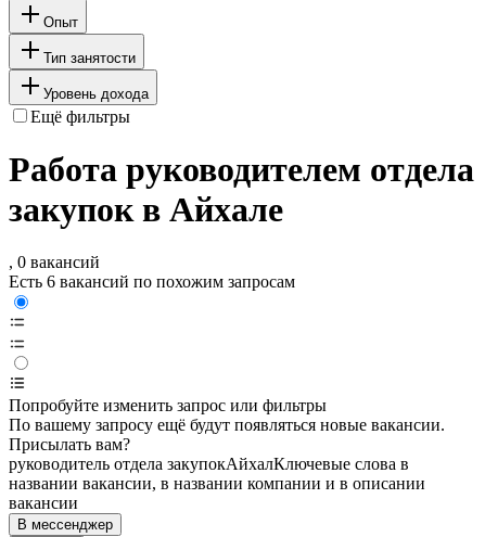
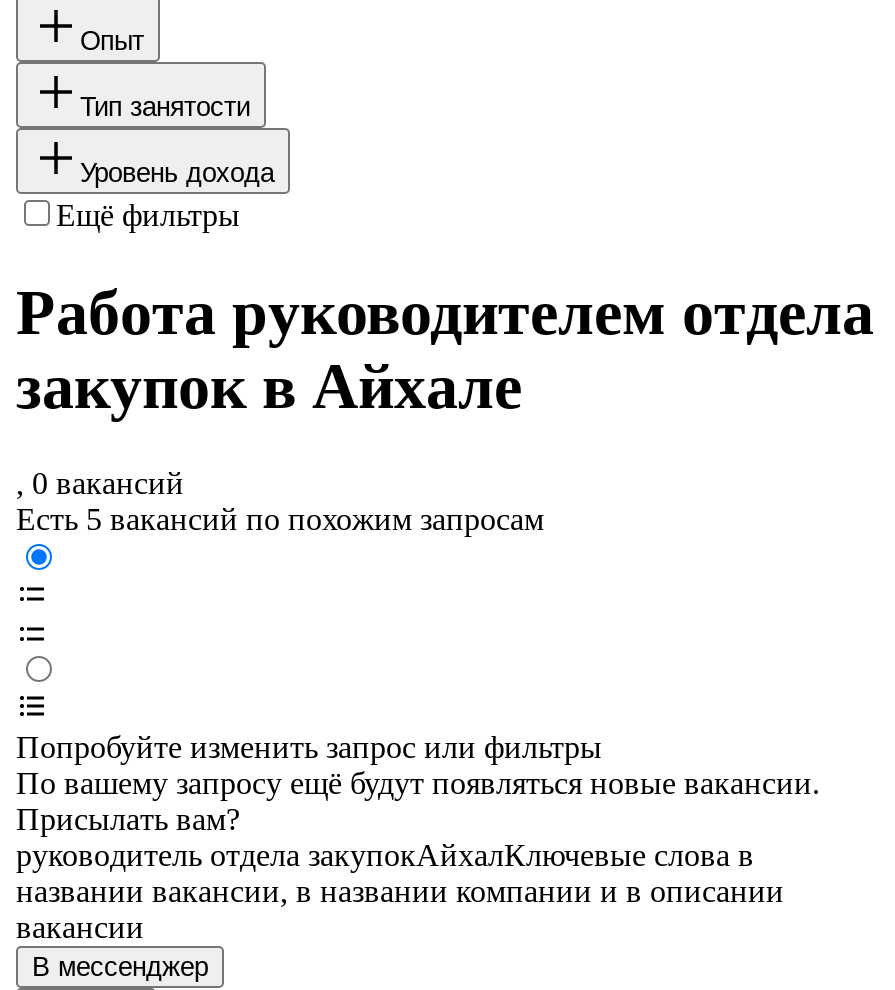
[9,273,295,291] Есть 6 вакансий по похожим запросам -> [16,503,544,537] Есть 5 вакансий по похожим запросам

